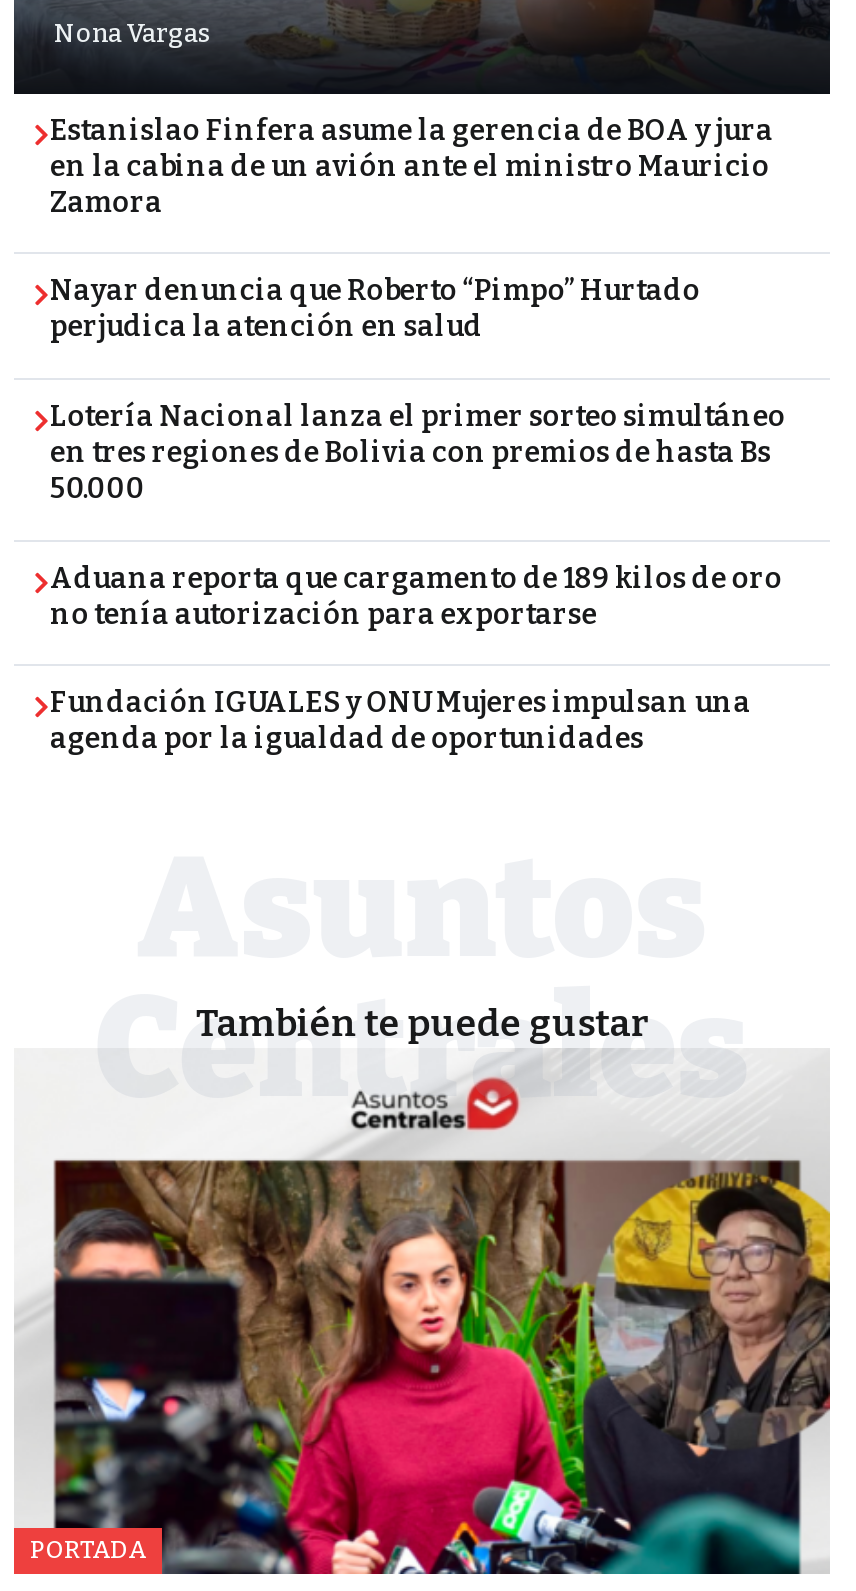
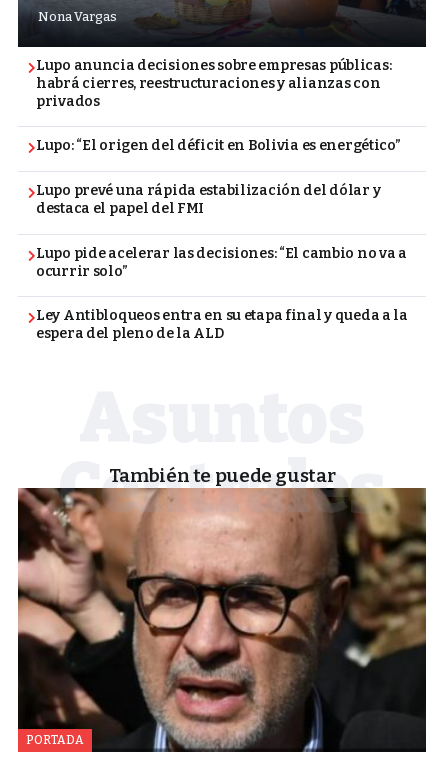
[50,113,774,219] Estanislao Finfera asume la gerencia de BOA y jura | en la cabina de un avión ante el ministro Mauricio | Zamora -> [36,57,391,110] Lupo anuncia decisiones sobre empresas públicas: | habrá cierres, reestructuraciones y alianzas con | privados
[50,275,700,345] Nayar denuncia que Roberto “Pimpo” Hurtado | perjudica la atención en salud -> [36,137,401,154] Lupo: “El origen del déficit en Bolivia es energético”
[50,400,786,506] Lotería Nacional lanza el primer sorteo simultáneo | en tres regiones de Bolivia con premios de hasta Bs | 50.000 -> [36,182,380,217] Lupo prevé una rápida estabilización del dólar y | destaca el papel del FMI
[50,562,782,632] Aduana reporta que cargamento de 189 kilos de oro | no tenía autorización para exportarse -> [36,245,407,280] Lupo pide acelerar las decisiones: “El cambio no va a | ocurrir solo”
[50,687,751,757] Fundación IGUALES y ONU Mujeres impulsan una | agenda por la igualdad de oportunidades -> [36,307,408,342] Ley Antibloqueos entra en su etapa final y queda a la | espera del pleno de la ALD
[14,1048,832,1576] [image] -> [17,487,427,753] [image]

